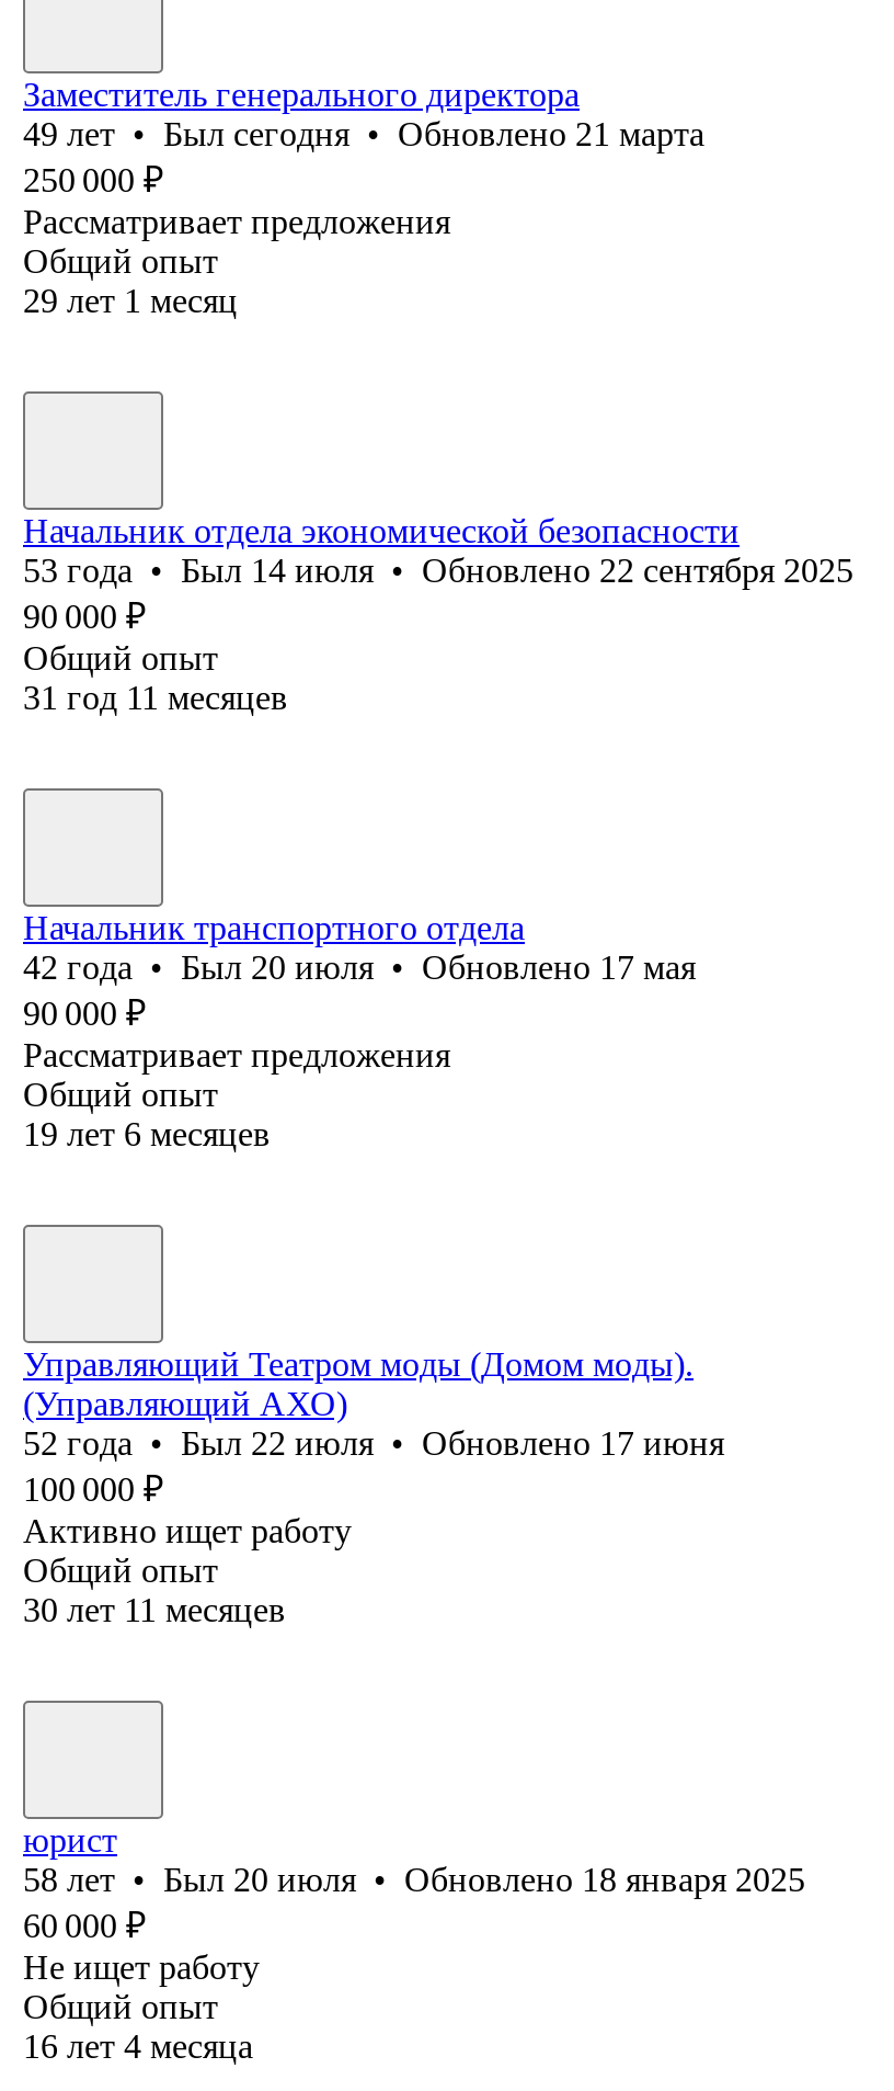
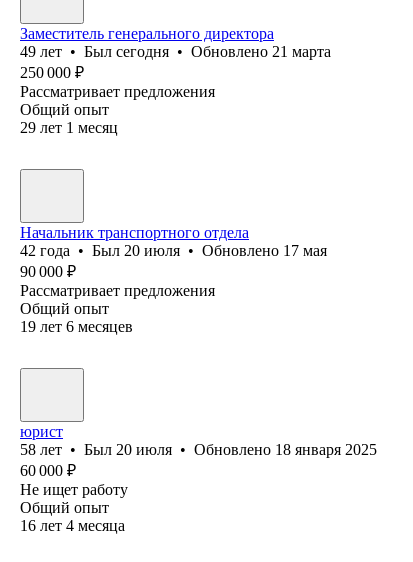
[23,512,853,716] Начальник отдела экономической безопасности | 53 года • Был 14 июля • Обновлено 22 сентября 2025 | 90 000 ₽ | Общий опыт | 31 год 11 месяцев -> none
[23,1345,724,1628] Управляющий Театром моды (Домом моды). | (Управляющий АХО) | 52 года • Был 22 июля • Обновлено 17 июня | 100 000 ₽ | Активно ищет работу | Общий опыт | 30 лет 11 месяцев -> none

